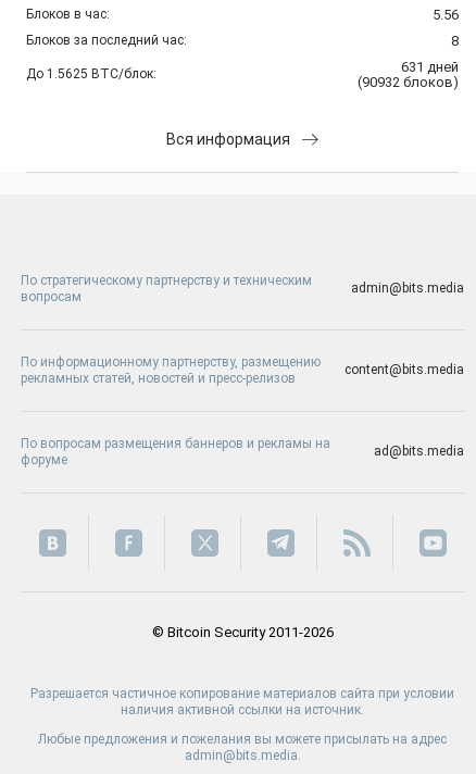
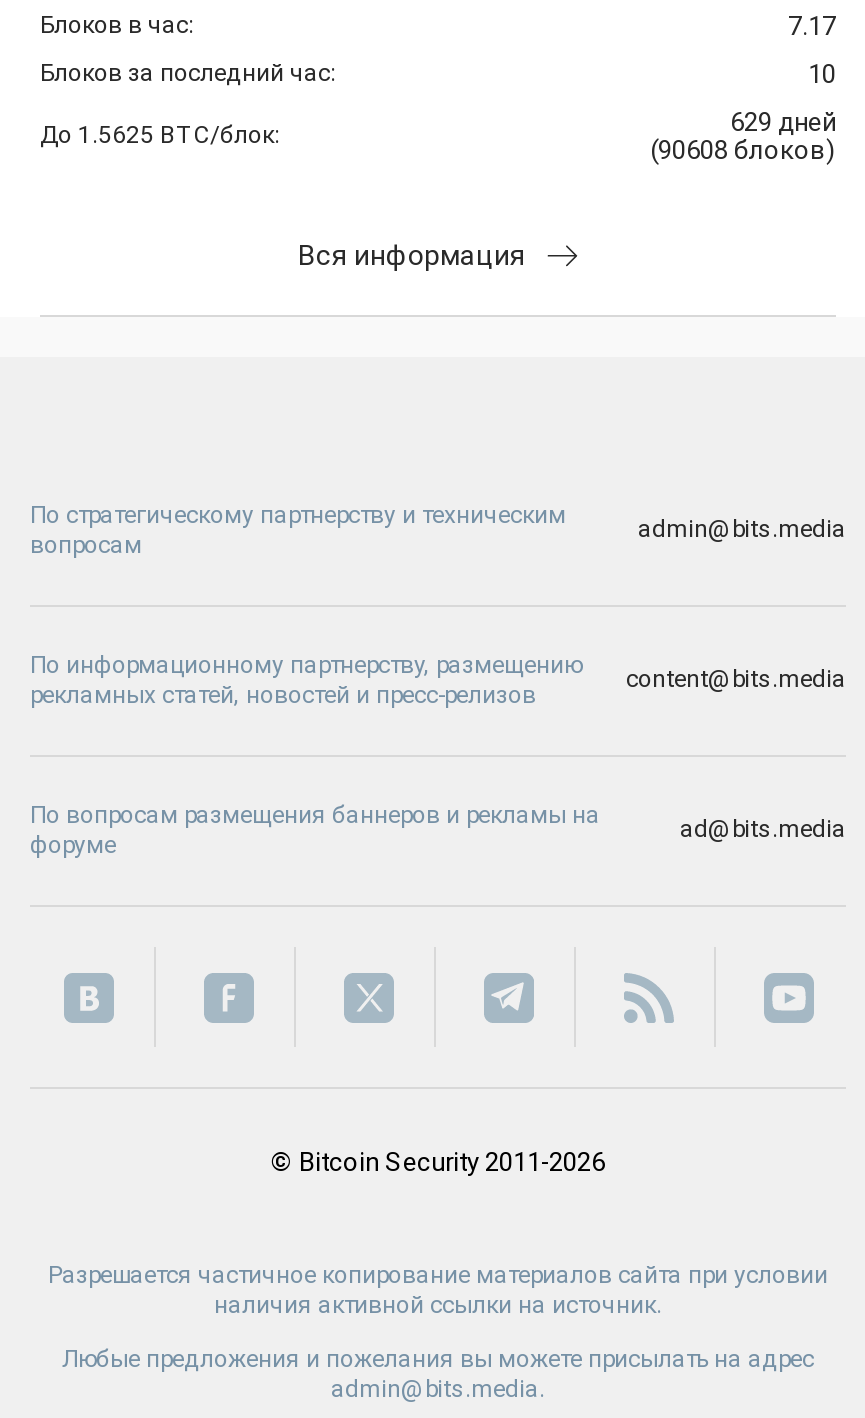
[433,7,459,23] 5.56 -> [788,12,836,42] 7.17
[451,33,459,49] 8 -> [808,60,836,90] 10
[401,59,459,75] 631 дней -> [730,108,836,138] 629 дней
[358,74,459,91] (90932 блоков) -> [650,136,836,166] (90608 блоков)

